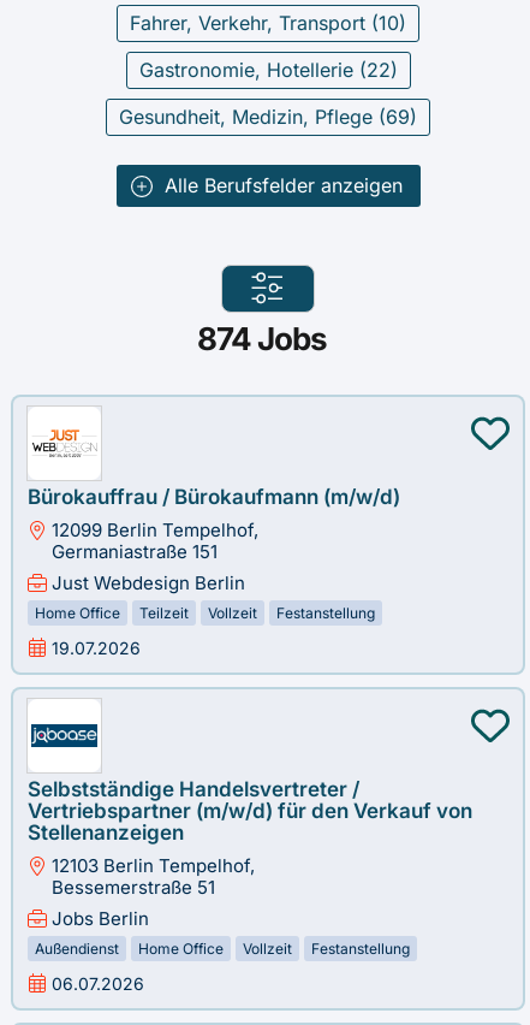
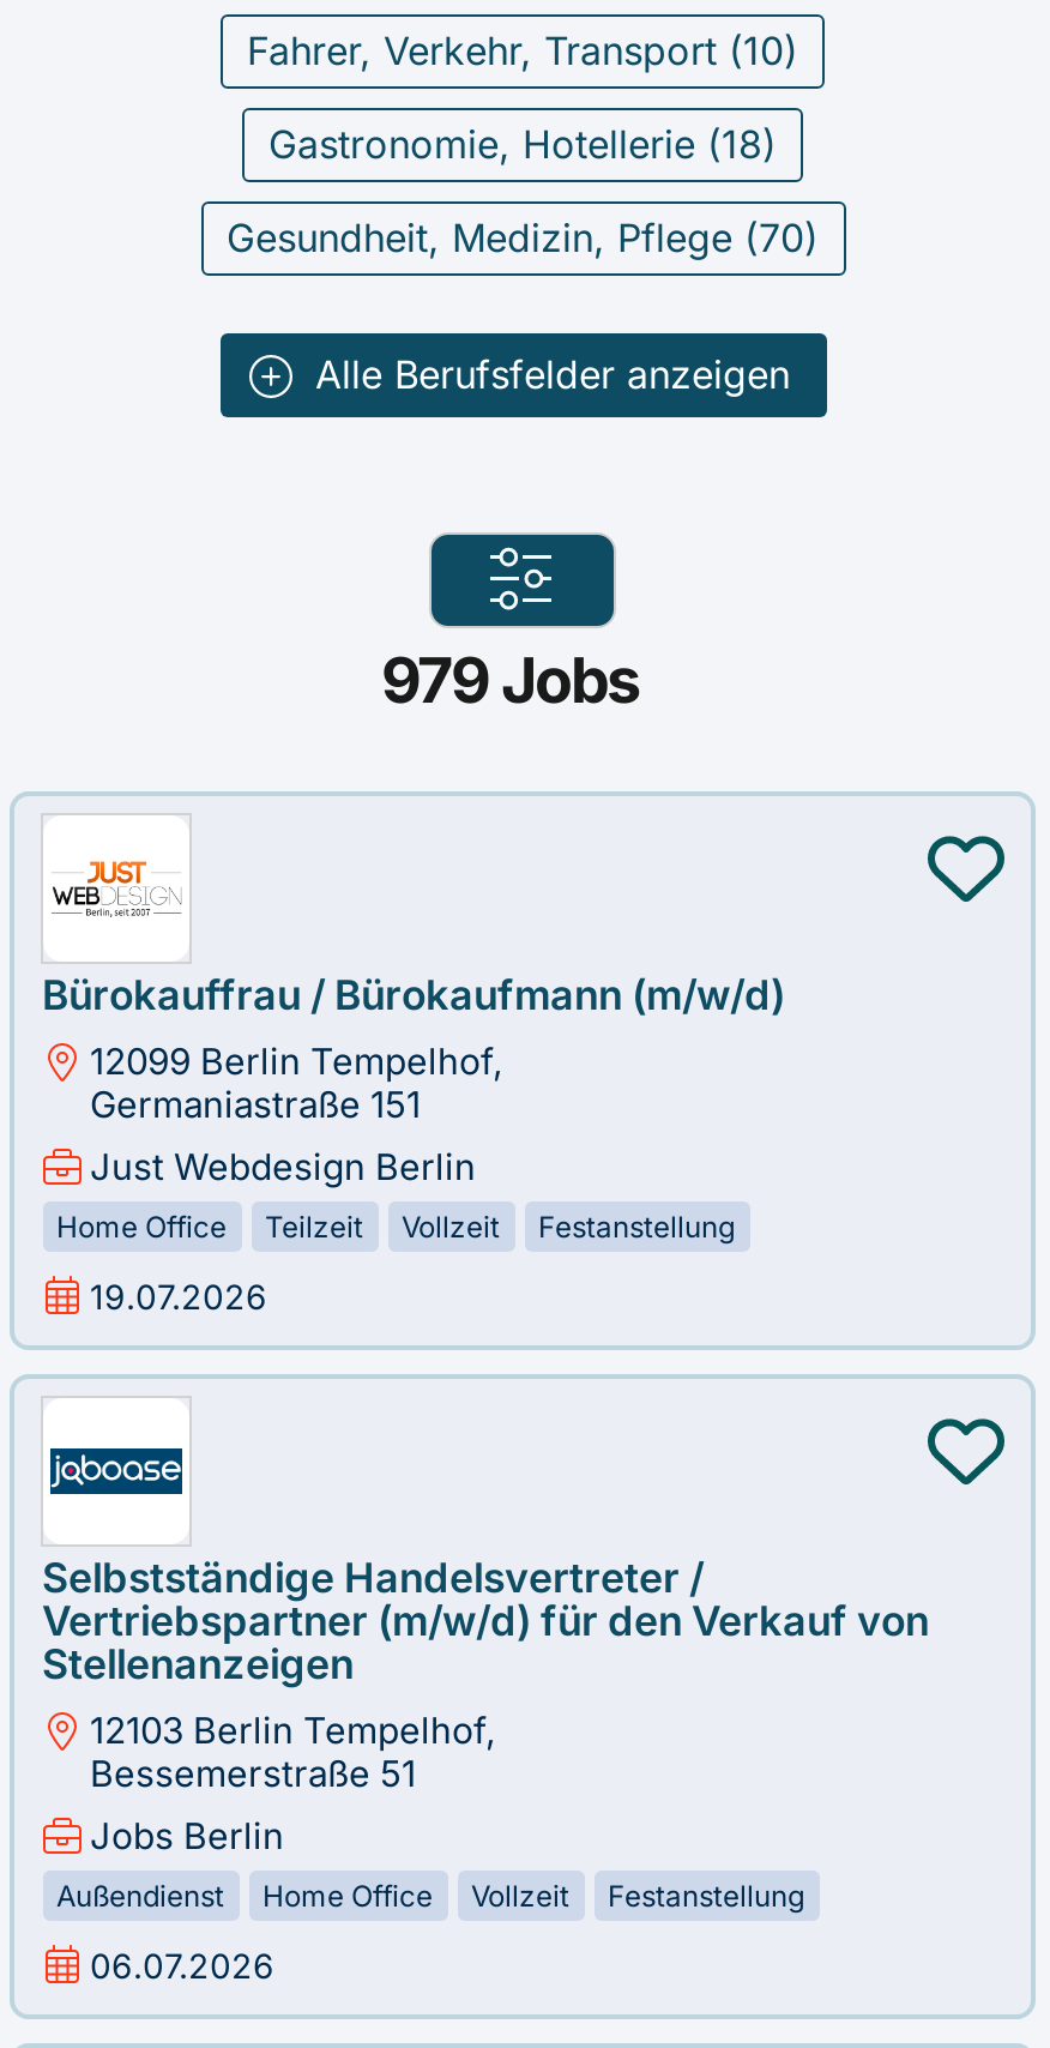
[139,58,397,82] Gastronomie, Hotellerie (22) -> [268,120,777,168] Gastronomie, Hotellerie (18)
[119,105,417,129] Gesundheit, Medizin, Pflege (69) -> [227,213,819,261] Gesundheit, Medizin, Pflege (70)
[197,320,327,357] 874 Jobs -> [381,643,640,717] 979 Jobs

